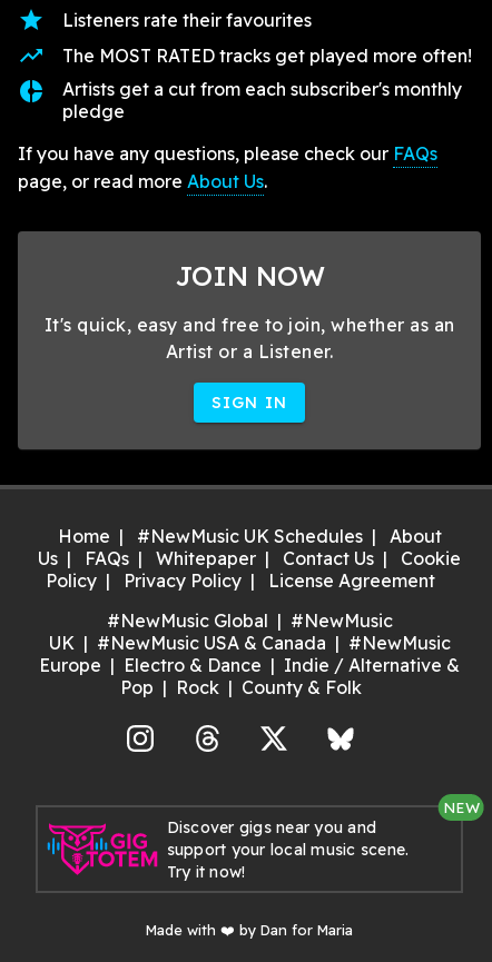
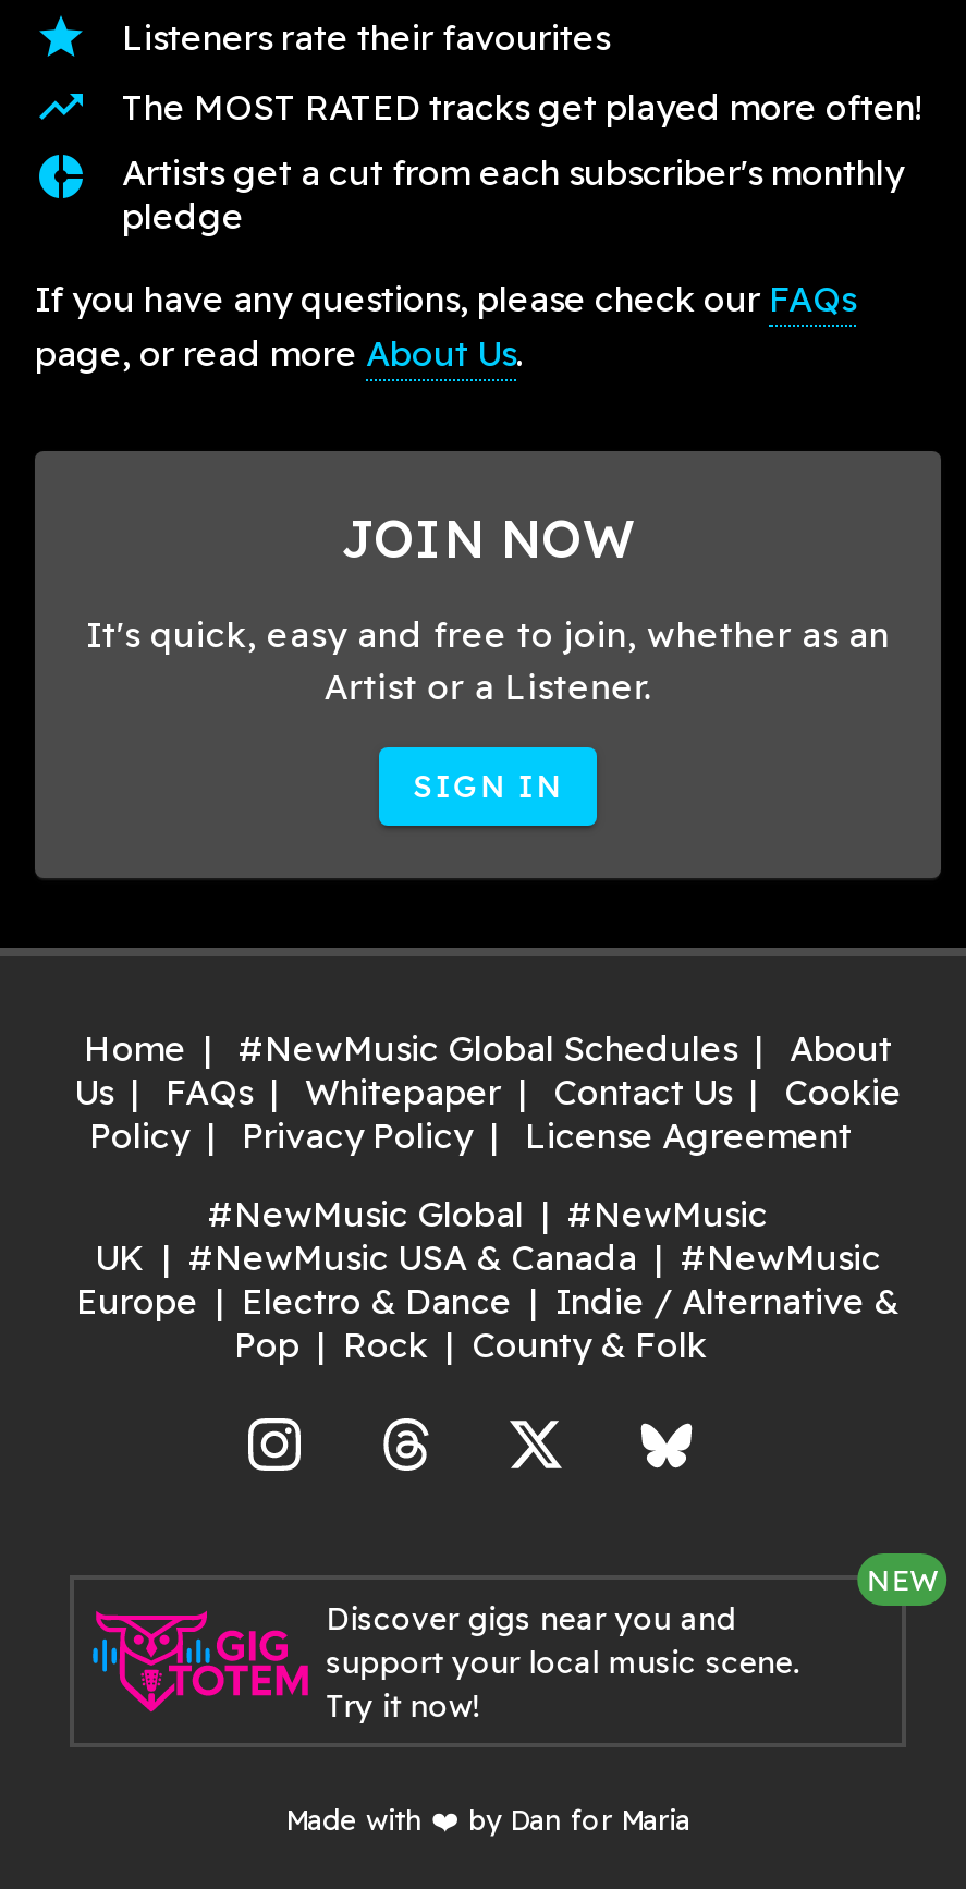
[136,525,362,547] #NewMusic UK Schedules -> [239,1026,737,1070] #NewMusic Global Schedules

